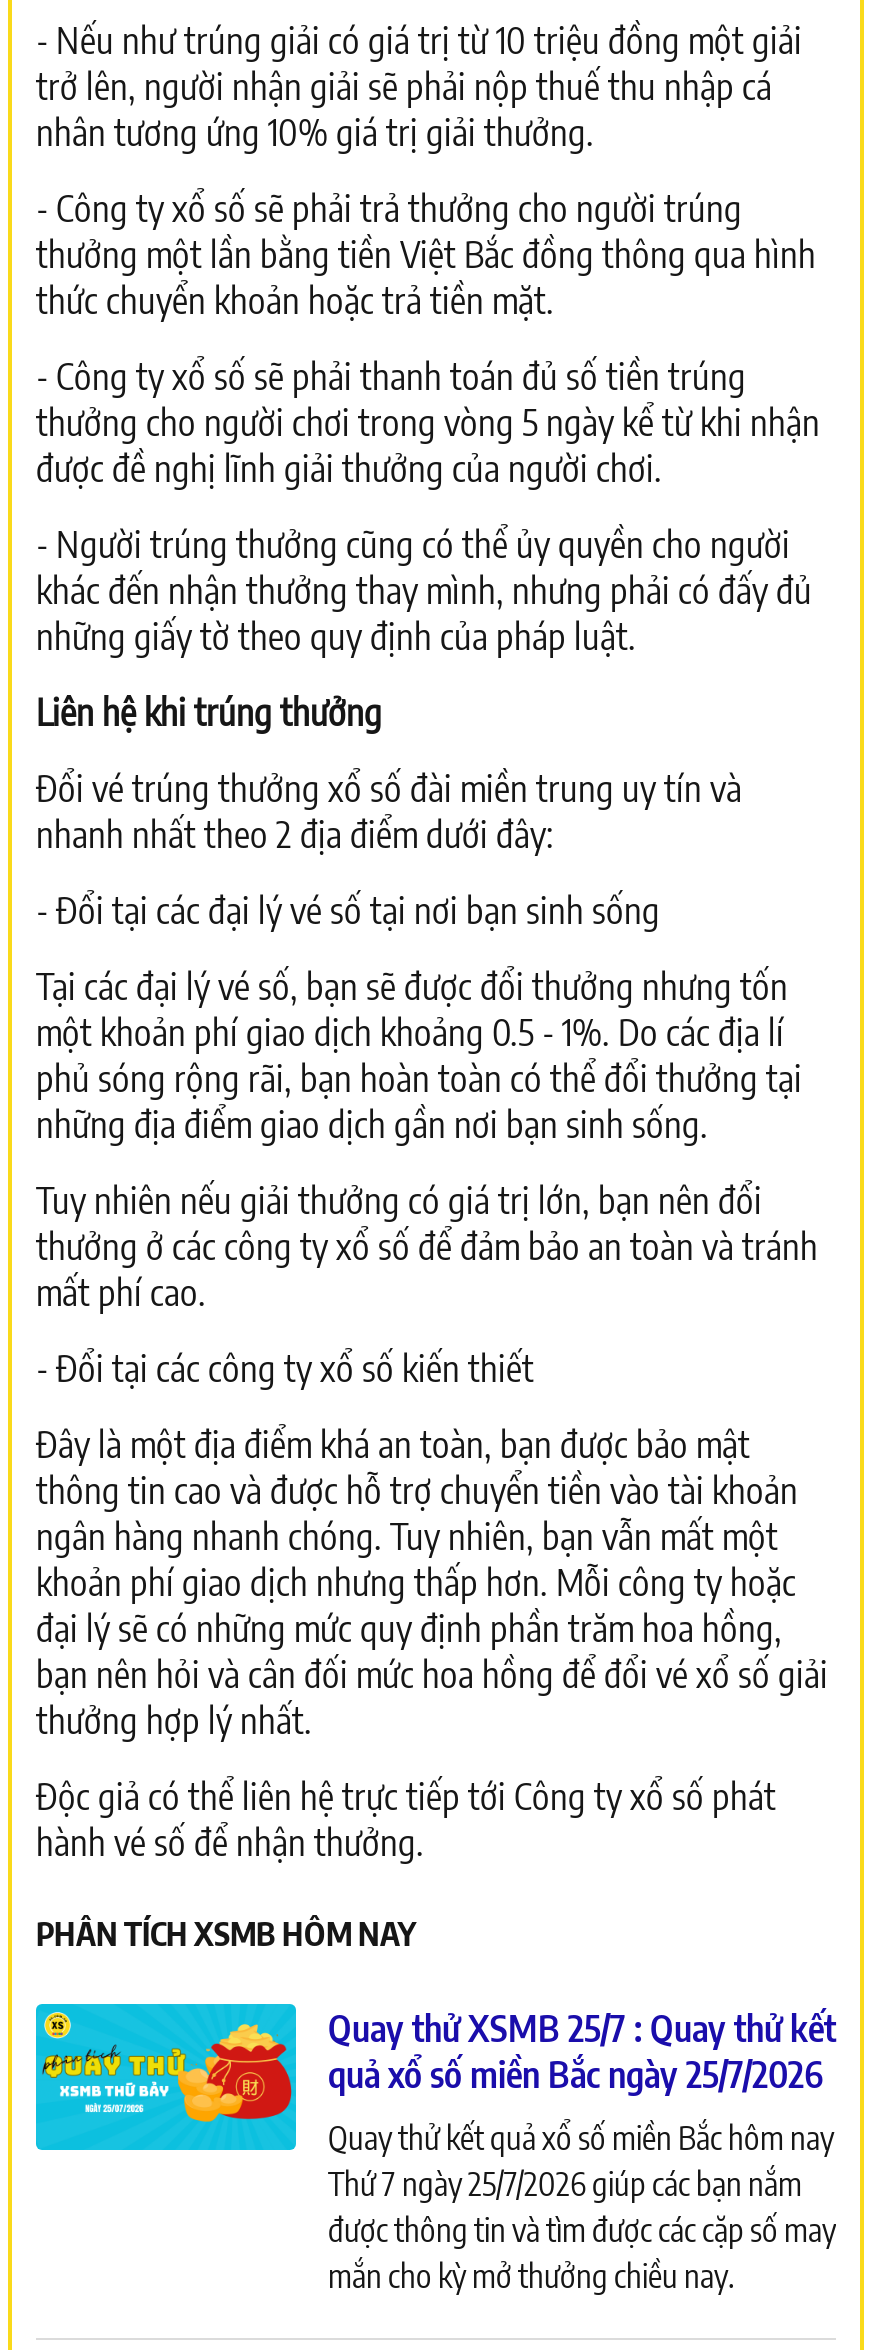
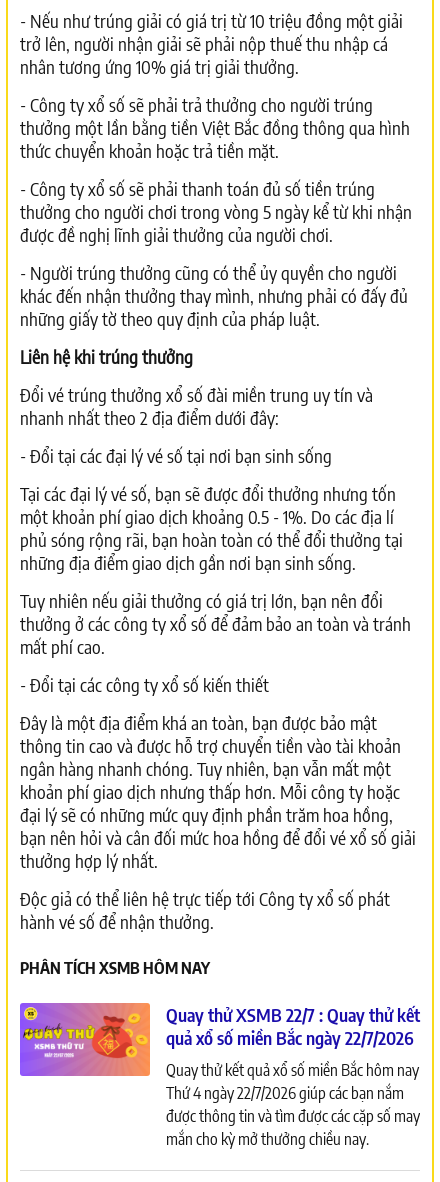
[34,2002,836,2152] [image] | Quay thử XSMB 25/7 : Quay thử kết -> [19,1002,420,1077] [image] | Quay thử XSMB 22/7 : Quay thử kết
[328,2050,824,2096] quả xổ số miền Bắc ngày 25/7/2026 -> [166,1026,414,1049] quả xổ số miền Bắc ngày 22/7/2026
[328,2164,802,2204] Thứ 7 ngày 25/7/2026 giúp các bạn nắm -> [166,1083,404,1103] Thứ 4 ngày 22/7/2026 giúp các bạn nắm

